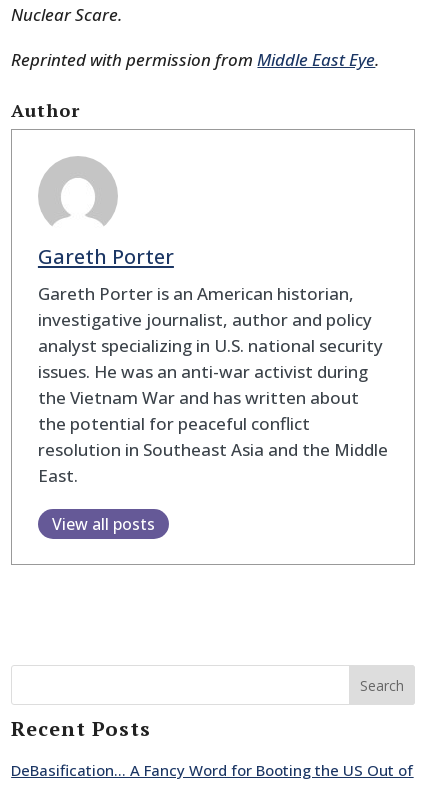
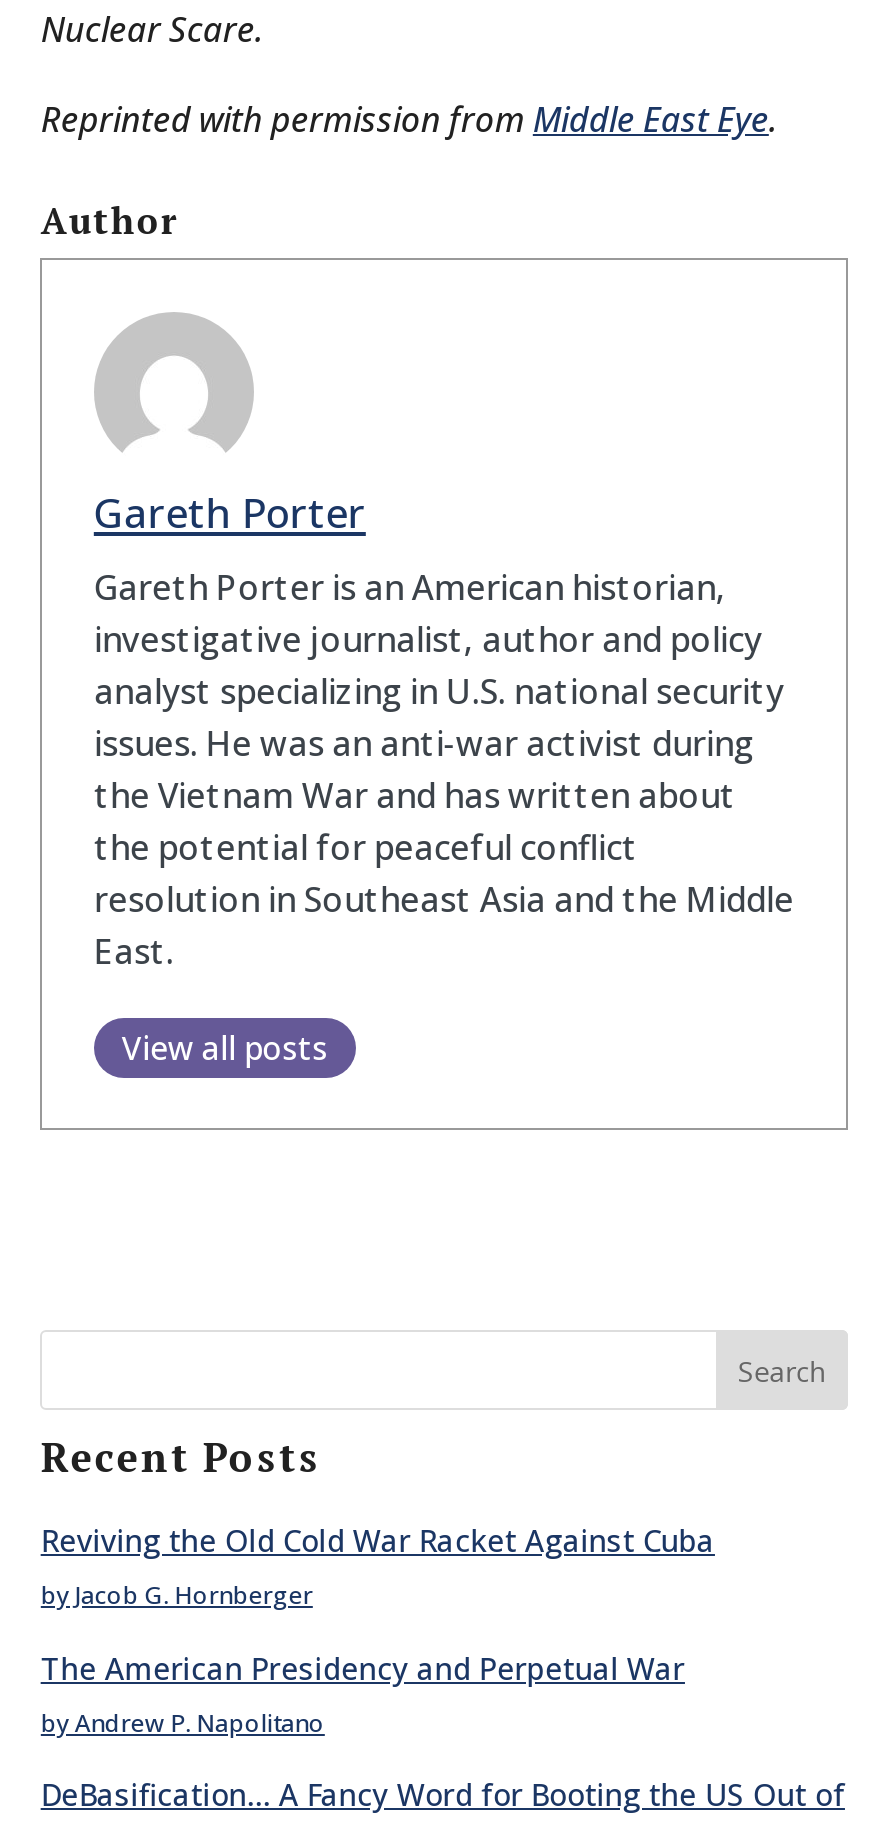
none -> [41,1521,715,1740] Reviving the Old Cold War Racket Against Cuba | by Jacob G. Hornberger | The American Presidency and Perpetual War | by Andrew P. Napolitano

